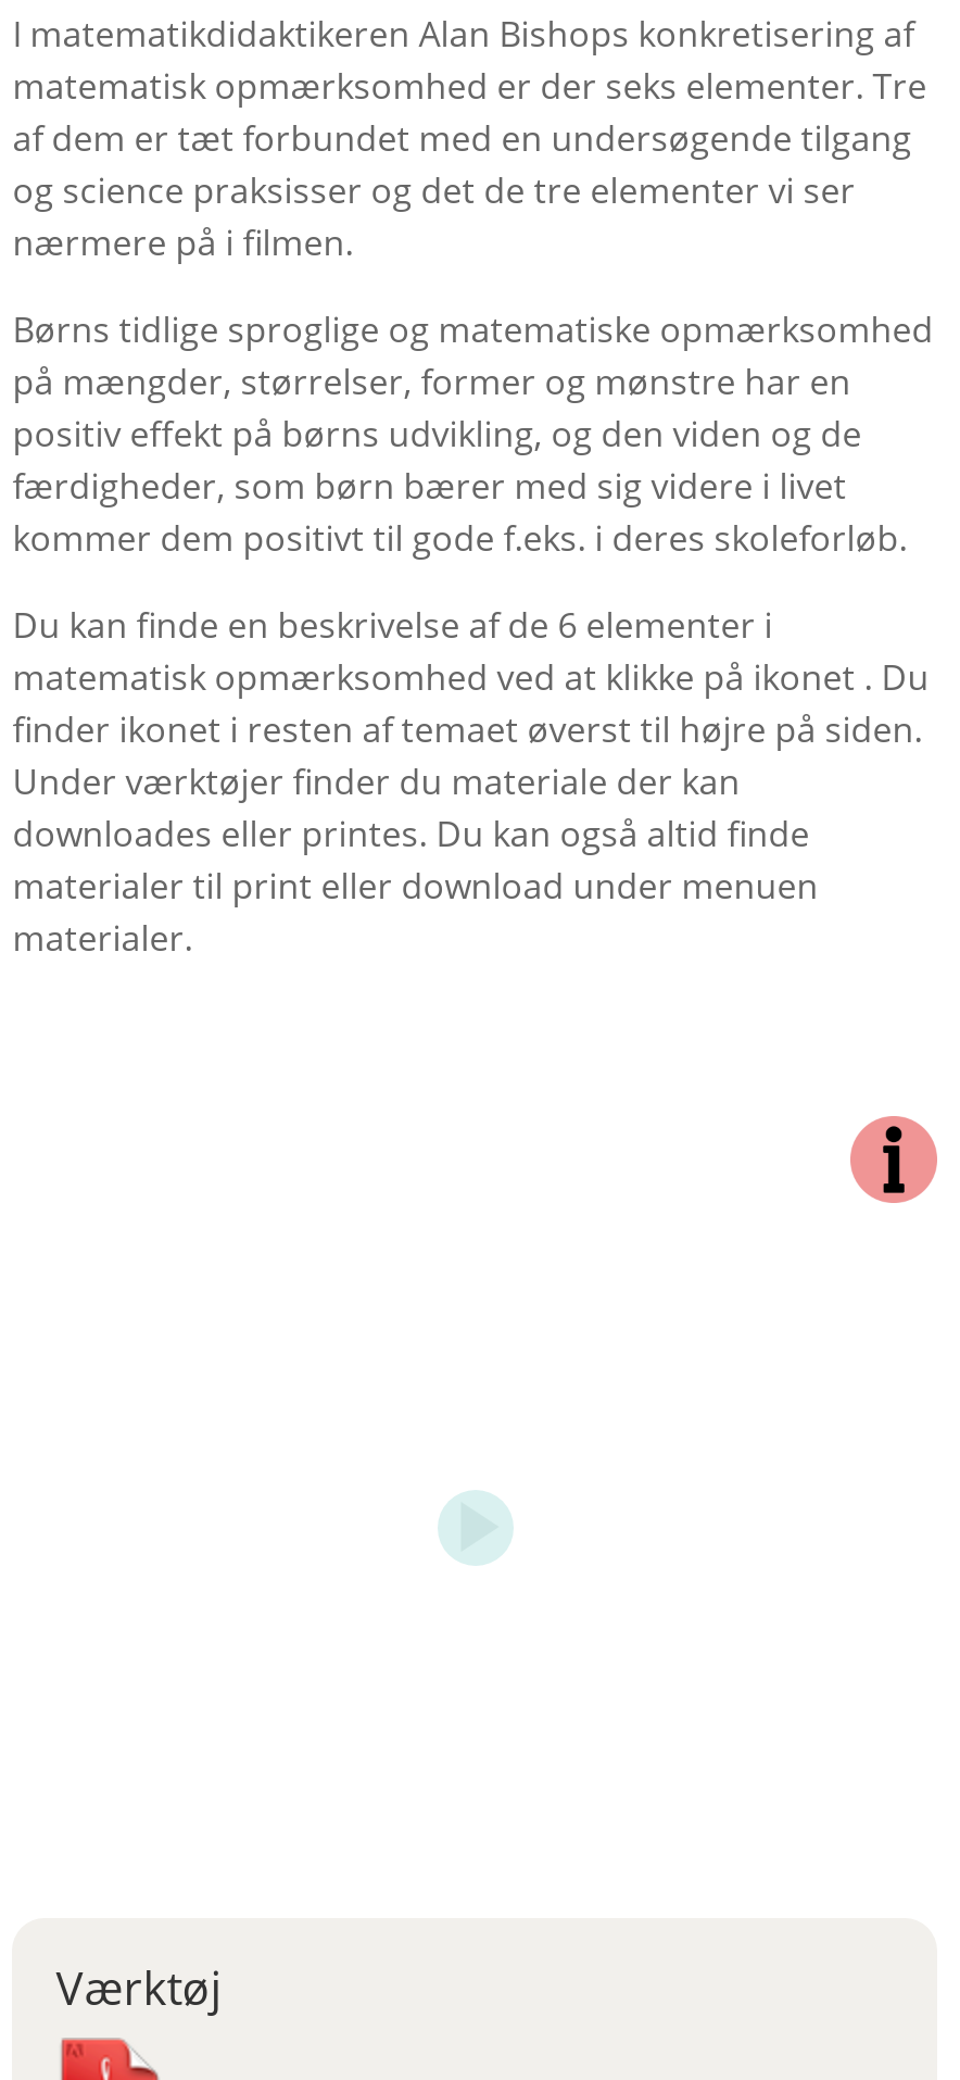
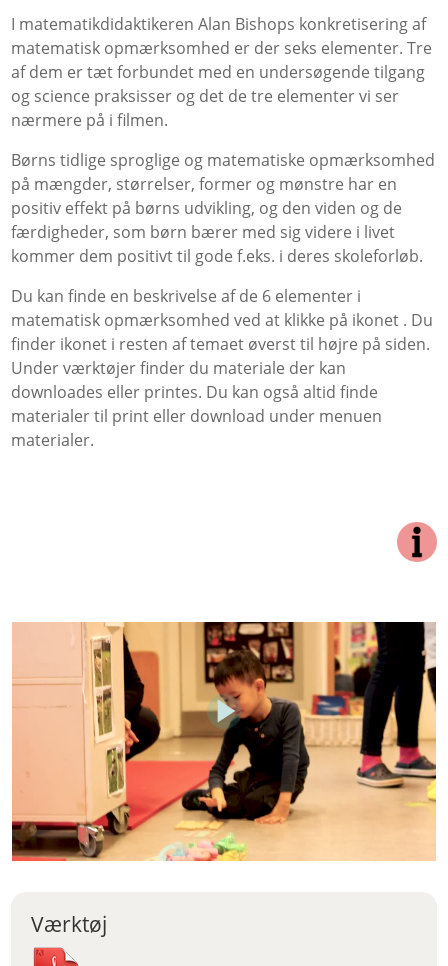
none -> [11,621,437,862] [image]

